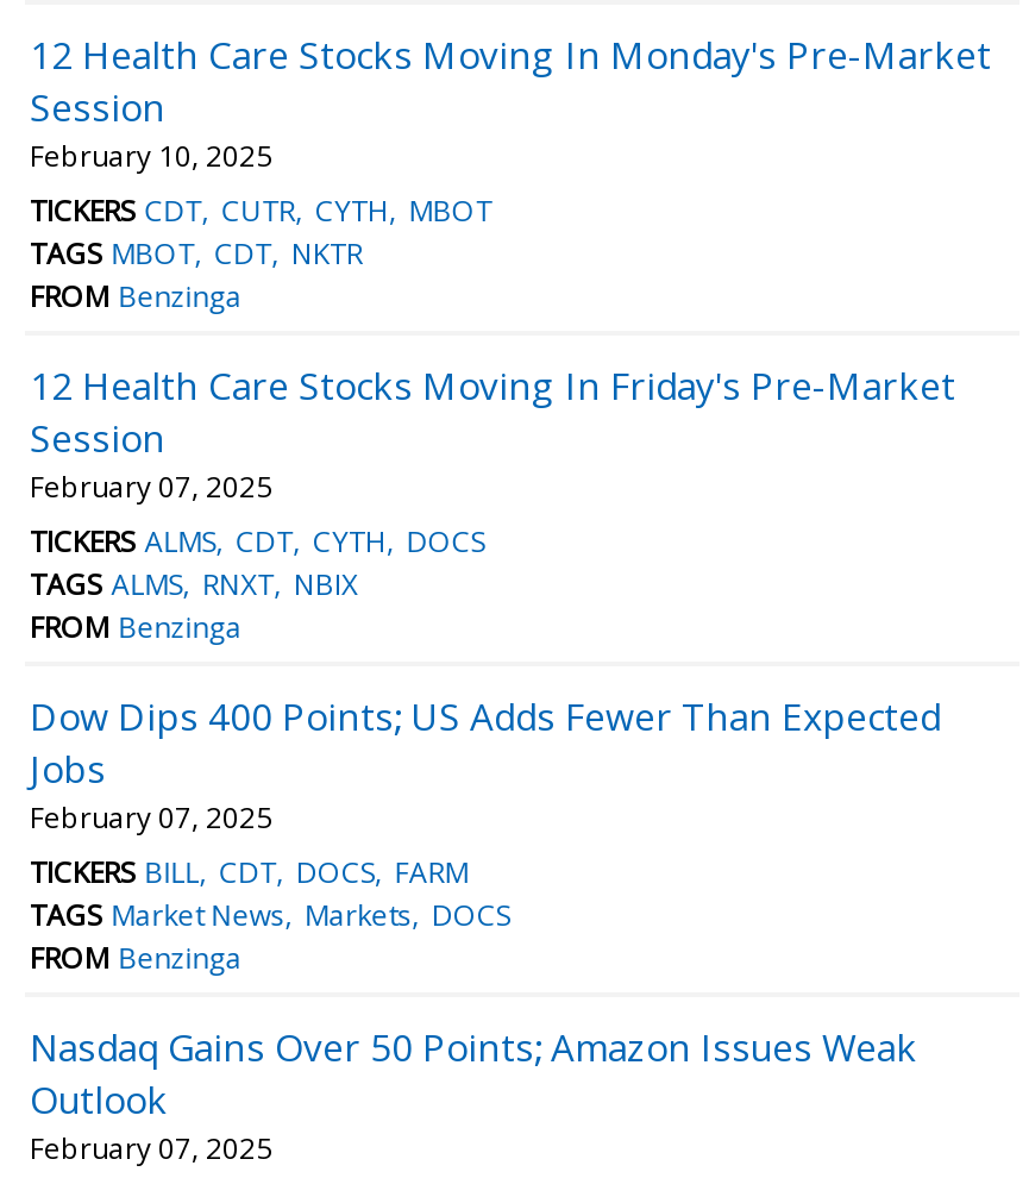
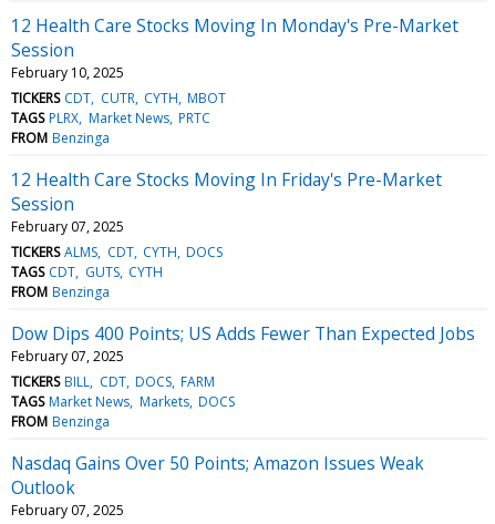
[30,233,363,273] TAGS MBOT CDT NKTR -> [11,108,210,127] TAGS PLRX Market News PRTC
[30,564,358,604] TAGS ALMS RNXT NBIX -> [11,262,163,281] TAGS CDT GUTS CYTH

